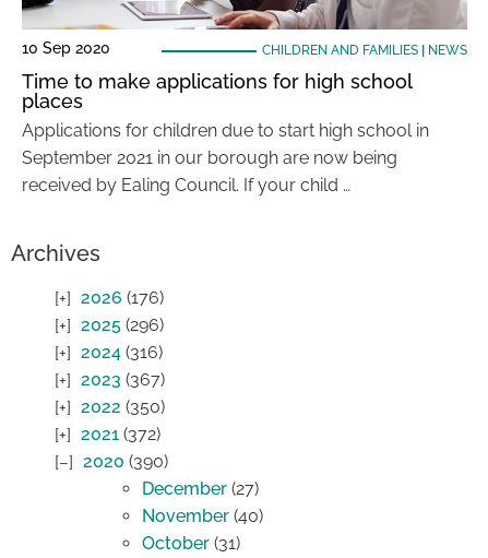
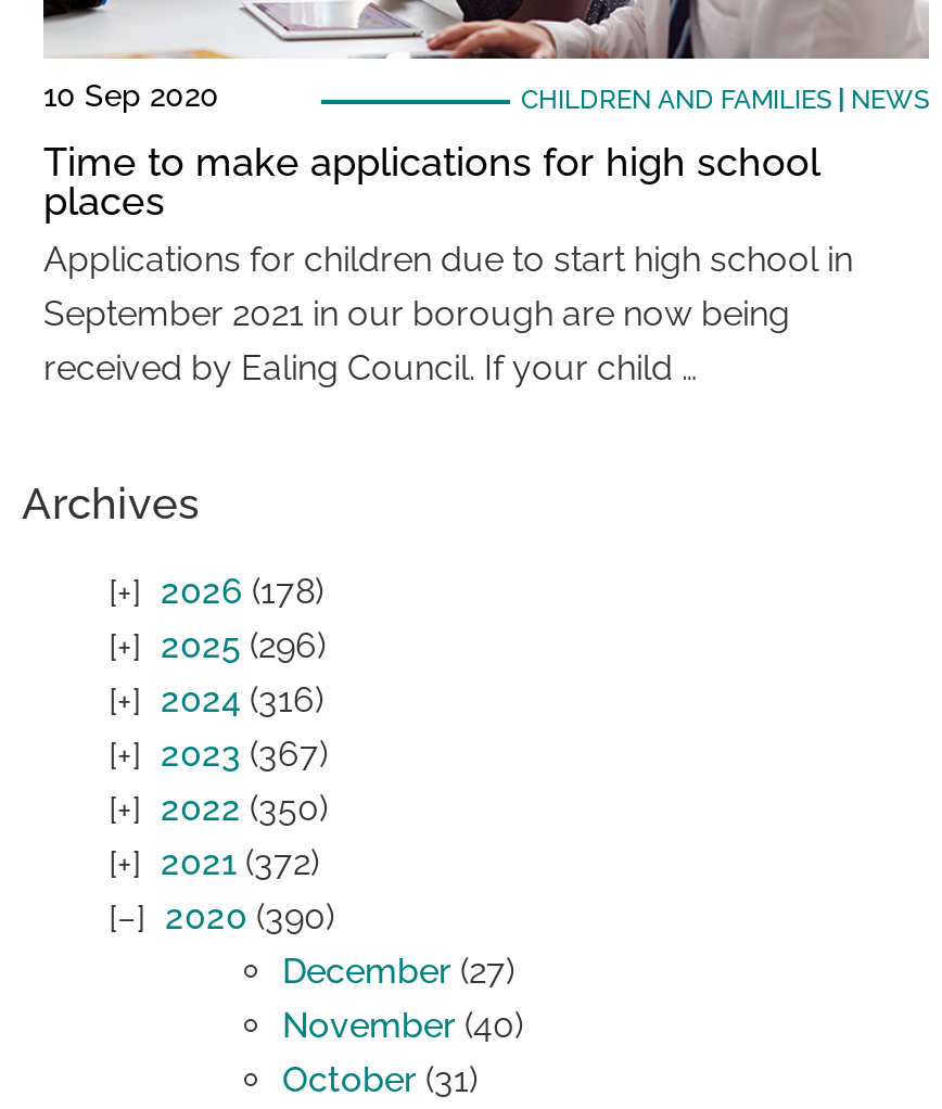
[81,287,164,308] 2026 (176) -> [161,571,323,612] 2026 (178)

